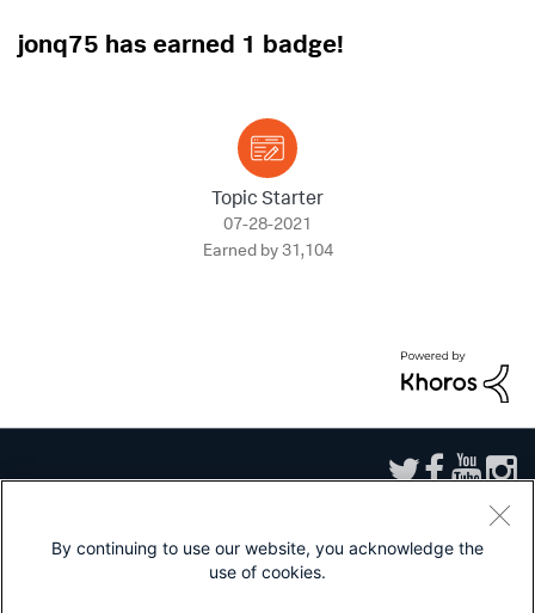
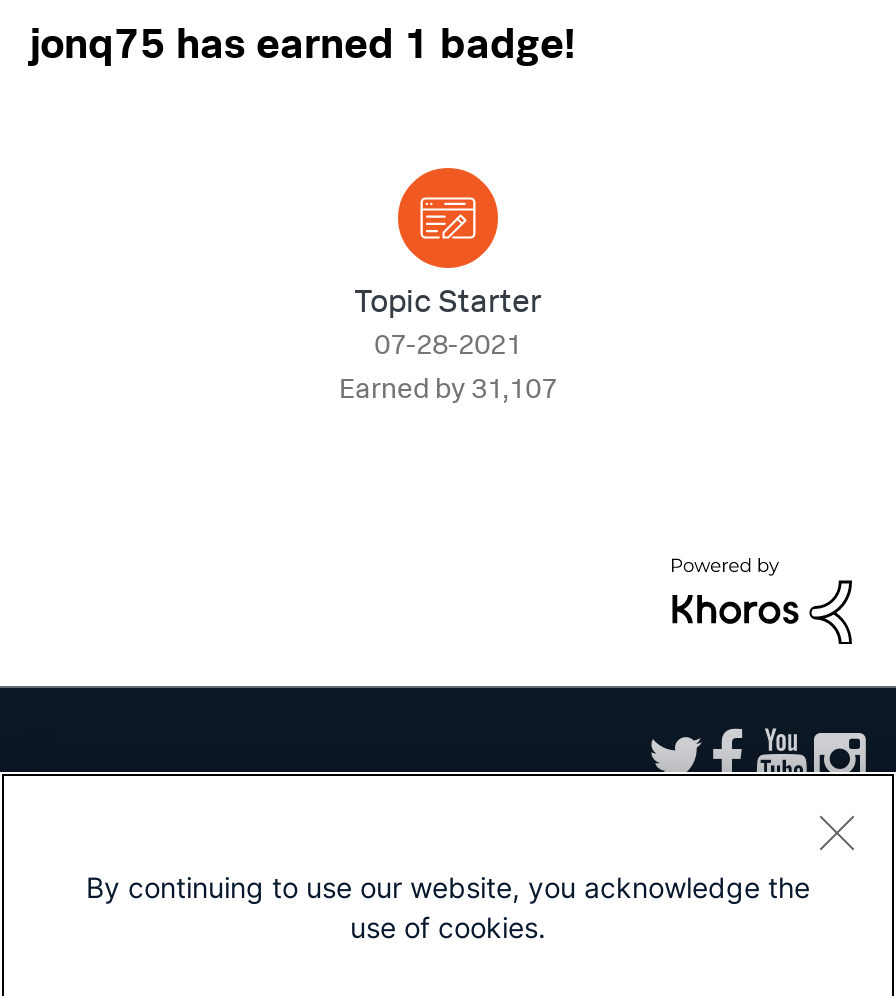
[202,238,333,259] Earned by 31,104 -> [339,369,557,403] Earned by 31,107

